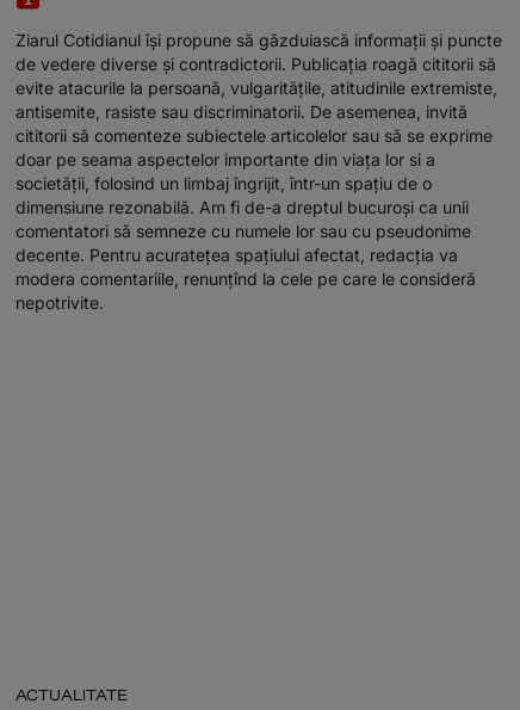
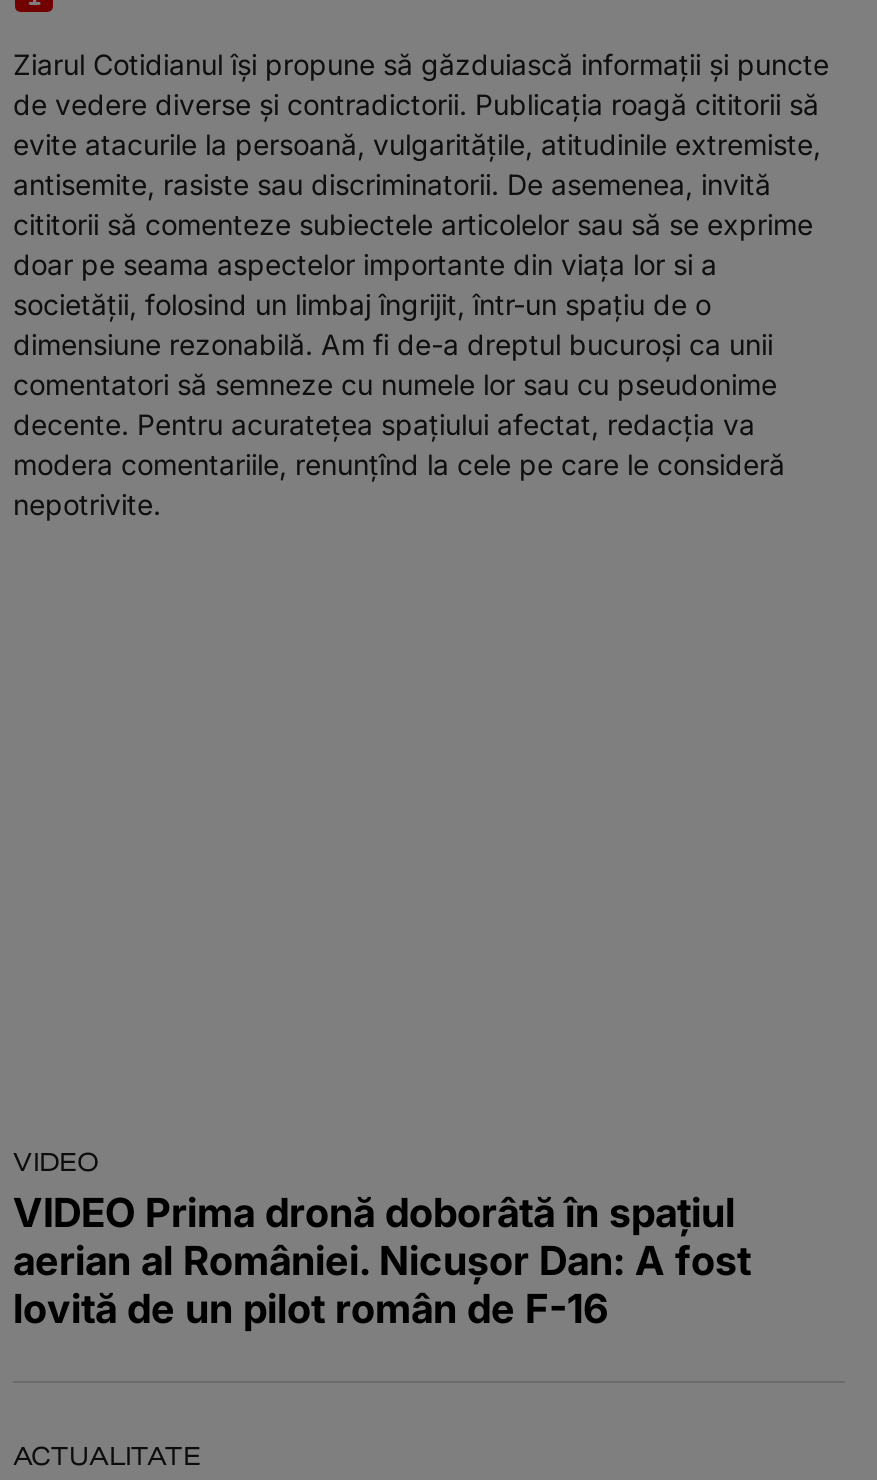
none -> [13,1147,751,1333] VIDEO | VIDEO Prima dronă doborâtă în spațiul | aerian al României. Nicușor Dan: A fost | lovită de un pilot român de F-16

